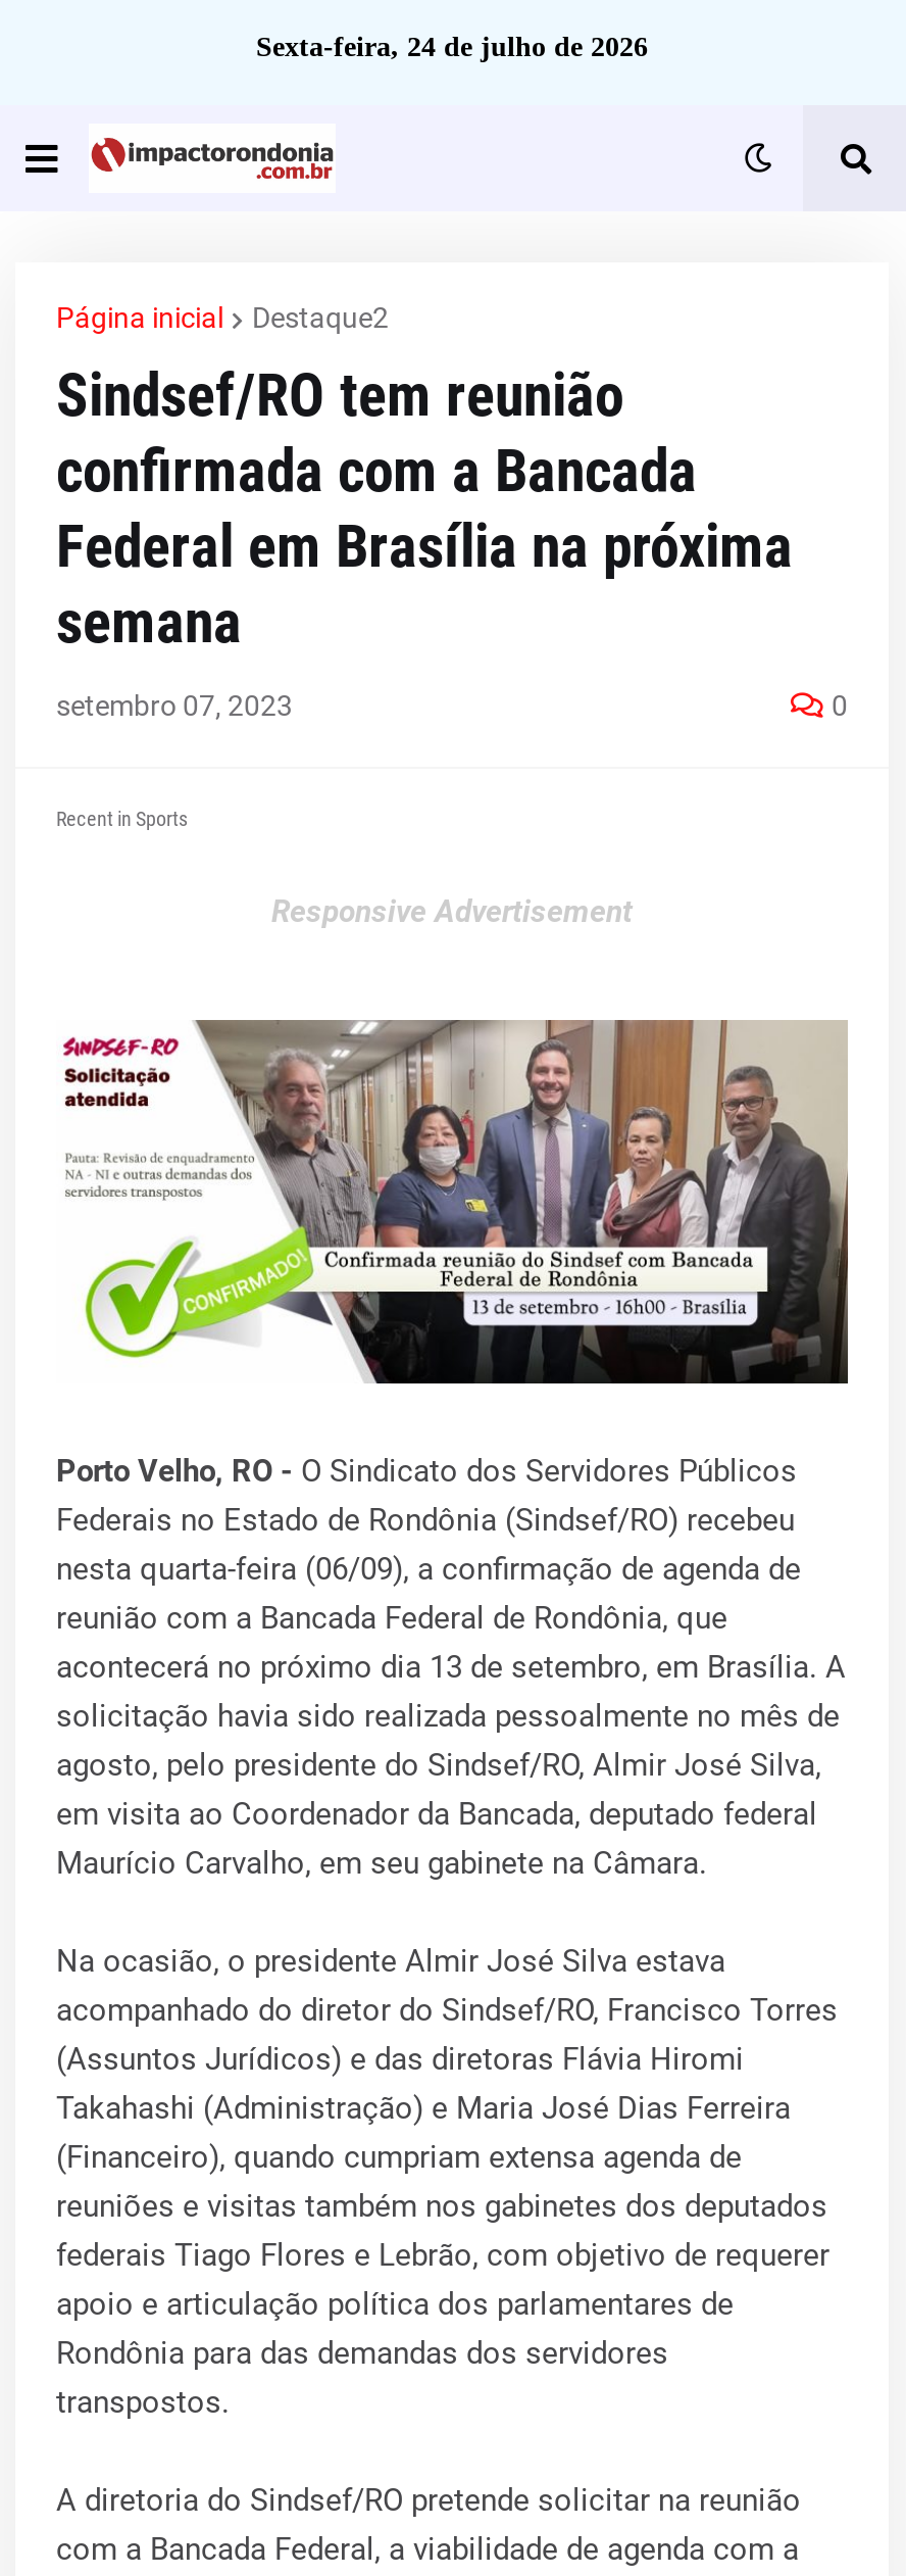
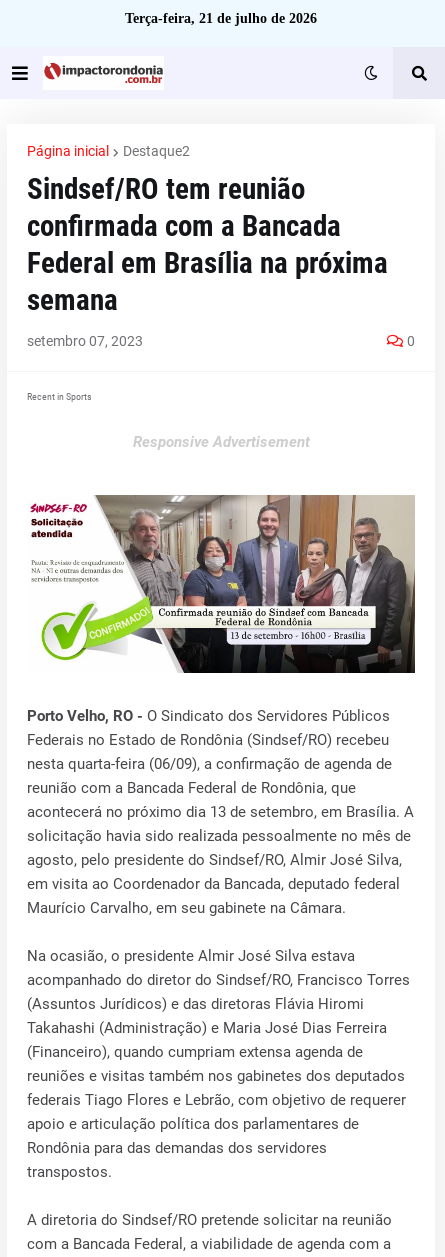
[256,32,648,62] Sexta-feira, 24 de julho de 2026 -> [125,11,317,26] Terça-feira, 21 de julho de 2026

